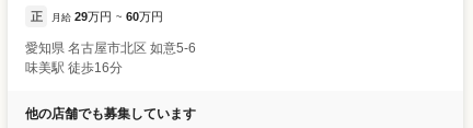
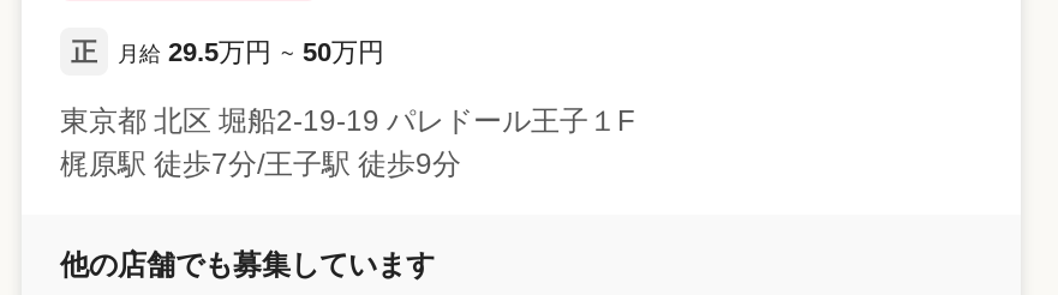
[51,10,163,23] 月給 29万円 ~ 60万円 -> [118,37,384,65] 月給 29.5万円 ~ 50万円
[25,41,196,76] 愛知県 名古屋市北区 如意5-6 | 味美駅 徒歩16分 -> [60,104,634,181] 東京都 北区 堀船2-19-19 パレドール王子１F | 梶原駅 徒歩7分/王子駅 徒歩9分

